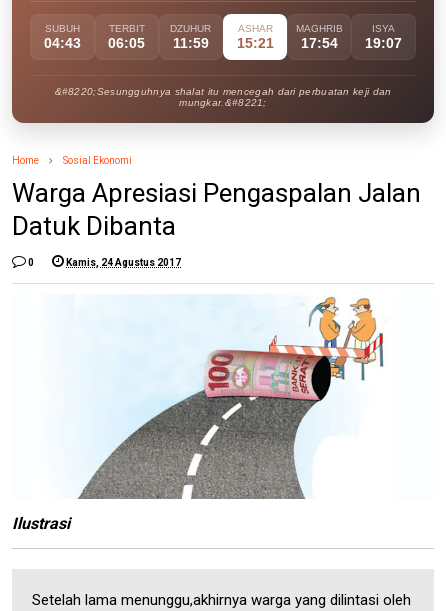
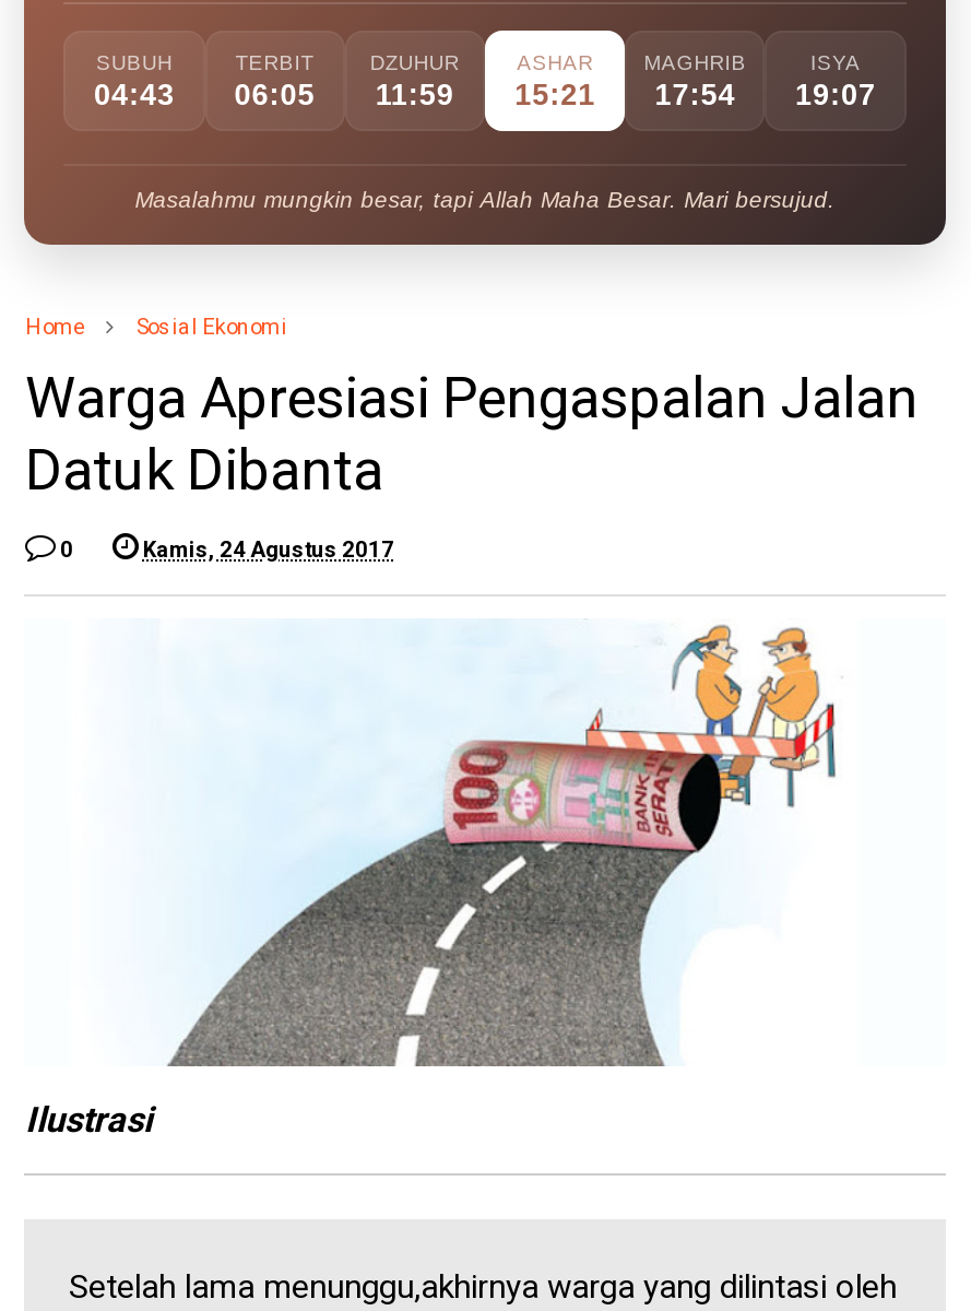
[54,86,391,108] &#8220;Sesungguhnya shalat itu mencegah dari perbuatan keji dan | mungkar.&#8221; -> [135,189,835,213] Masalahmu mungkin besar, tapi Allah Maha Besar. Mari bersujud.

